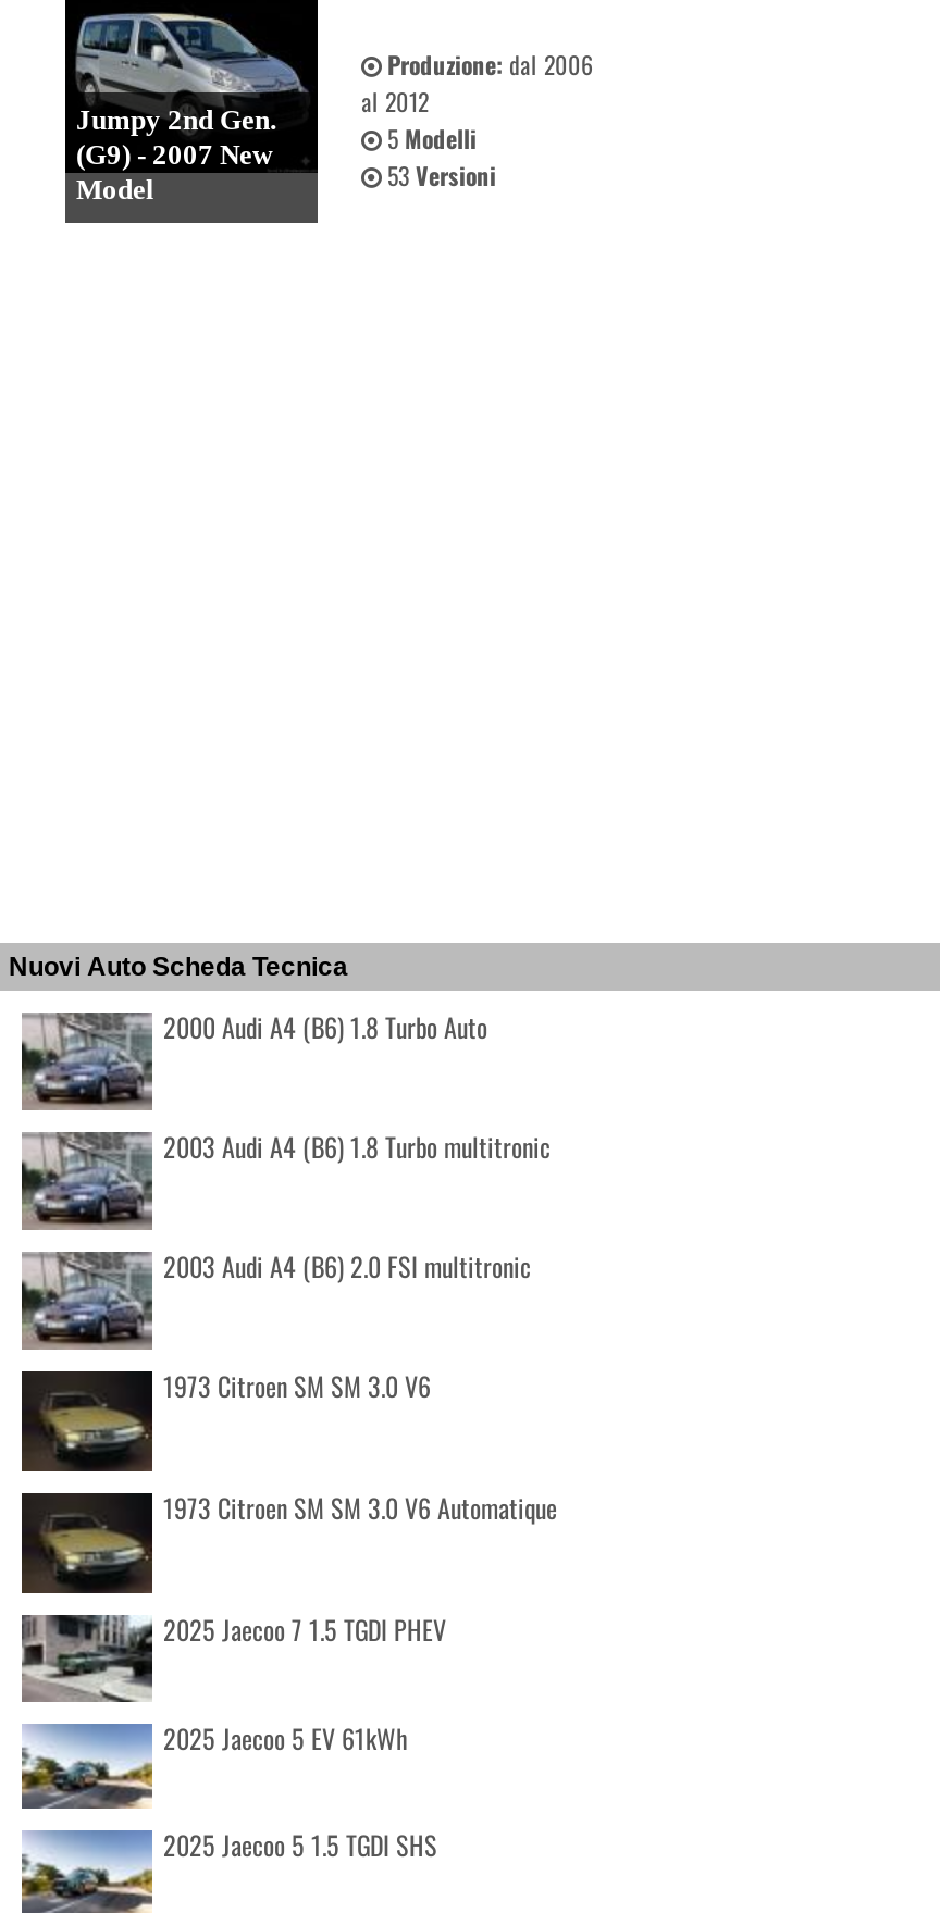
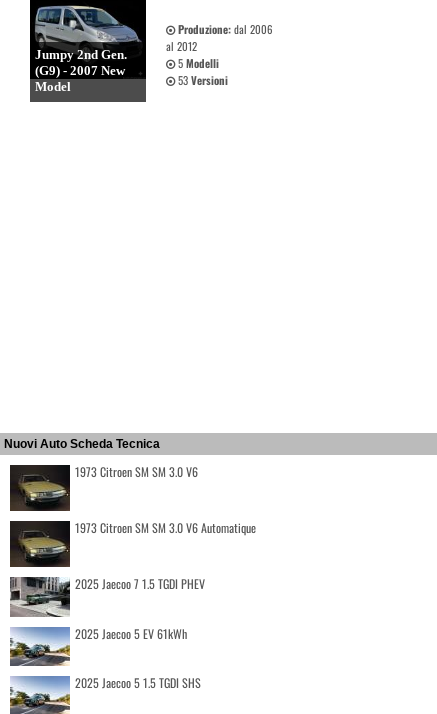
[22,1008,551,1284] [image] | 2000 Audi A4 (B6) 1.8 Turbo Auto | 2003 Audi A4 (B6) 1.8 Turbo multitronic | 2003 Audi A4 (B6) 2.0 FSI multitronic -> none
[22,1132,152,1232] [image] -> none
[22,1250,152,1347] [image] -> none

